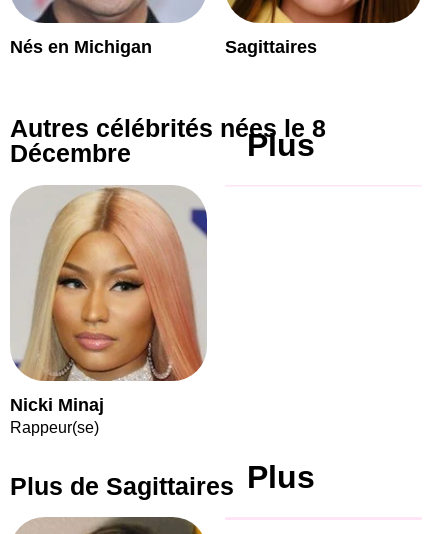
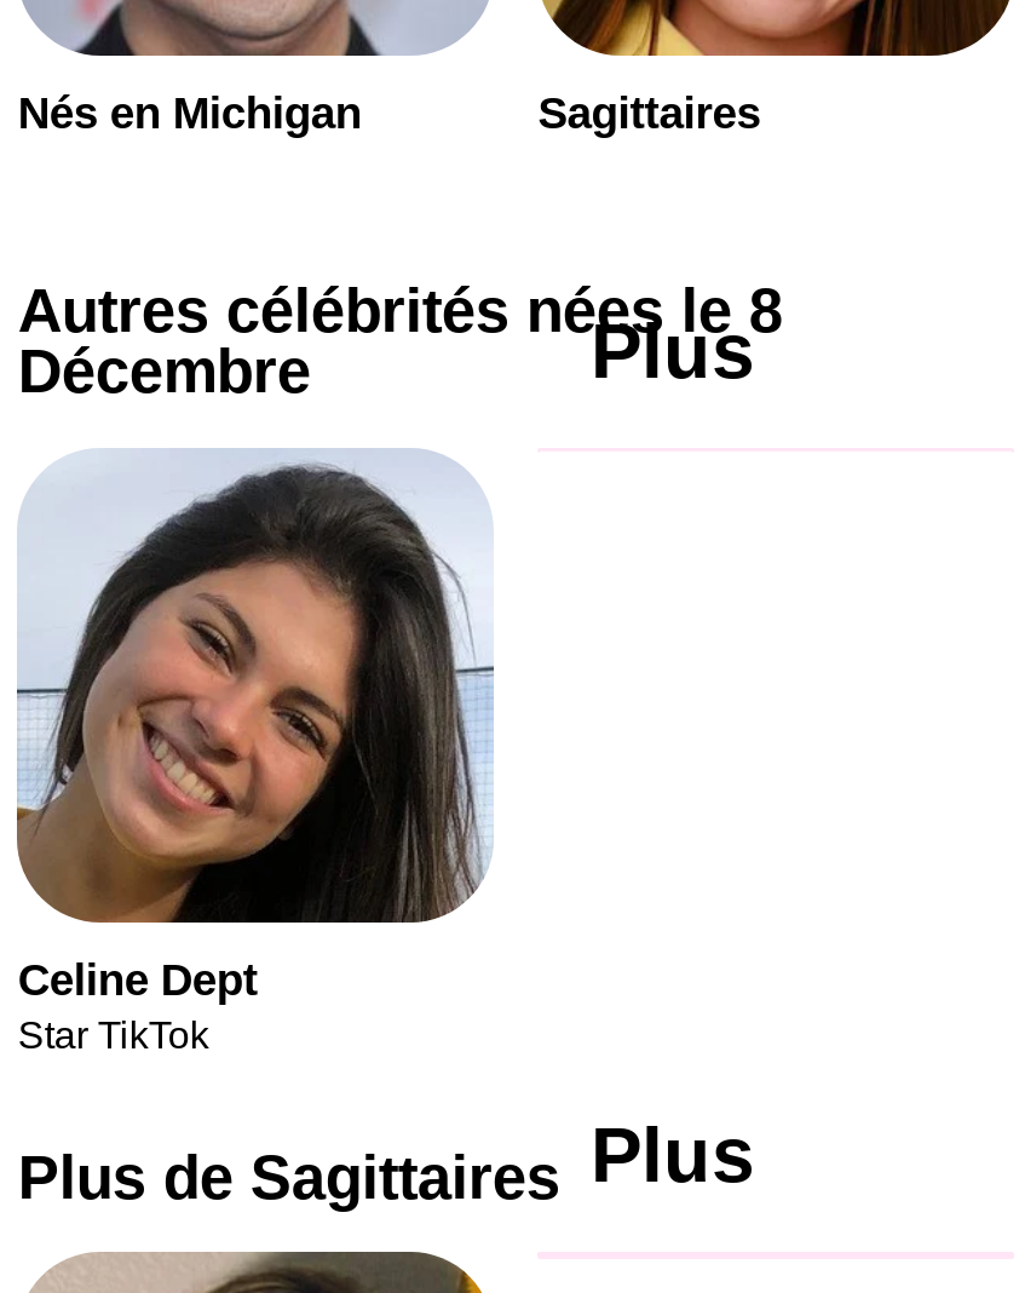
[10,185,208,435] [image] | Nicki Minaj | Rappeur(se) -> [17,450,494,1054] [image] | Celine Dept | Star TikTok

